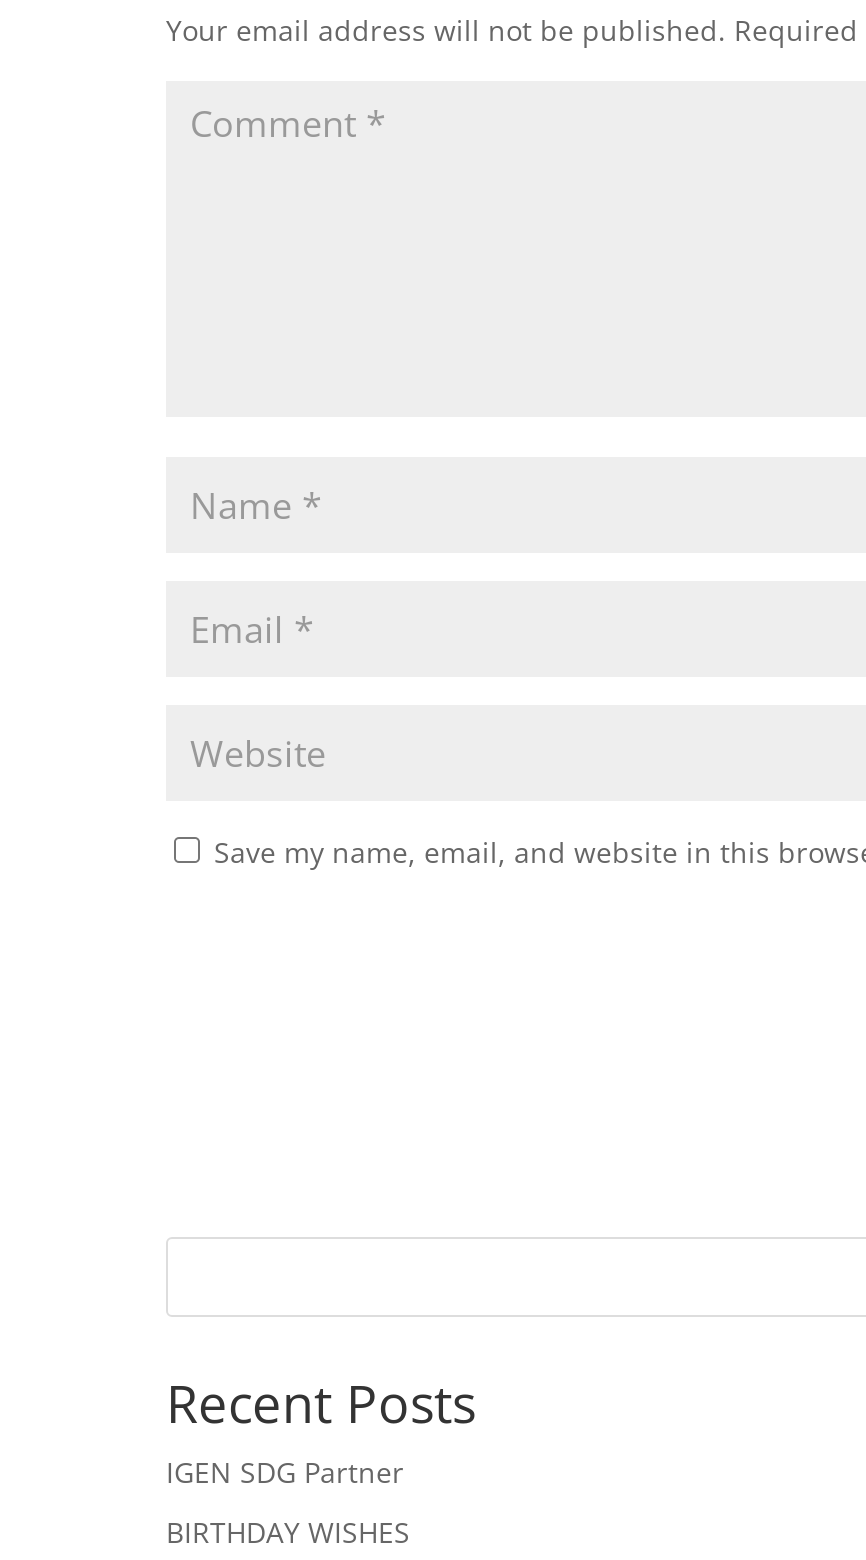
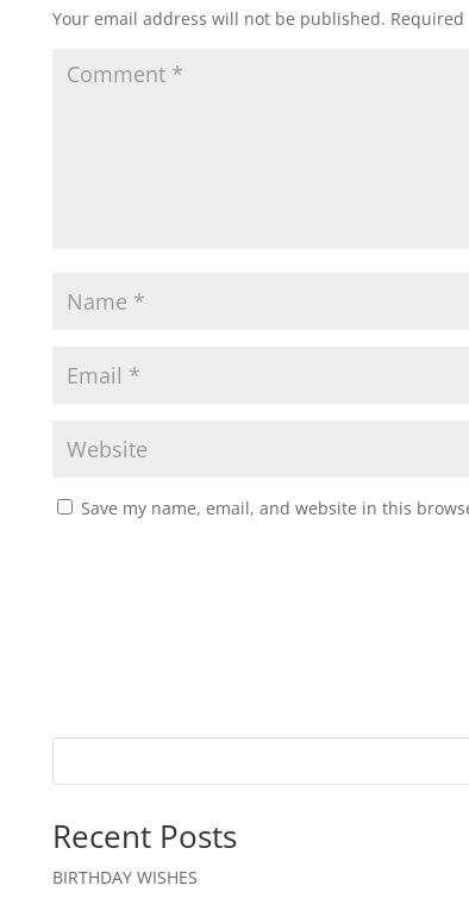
[166,1453,404,1491] IGEN SDG Partner -> none

